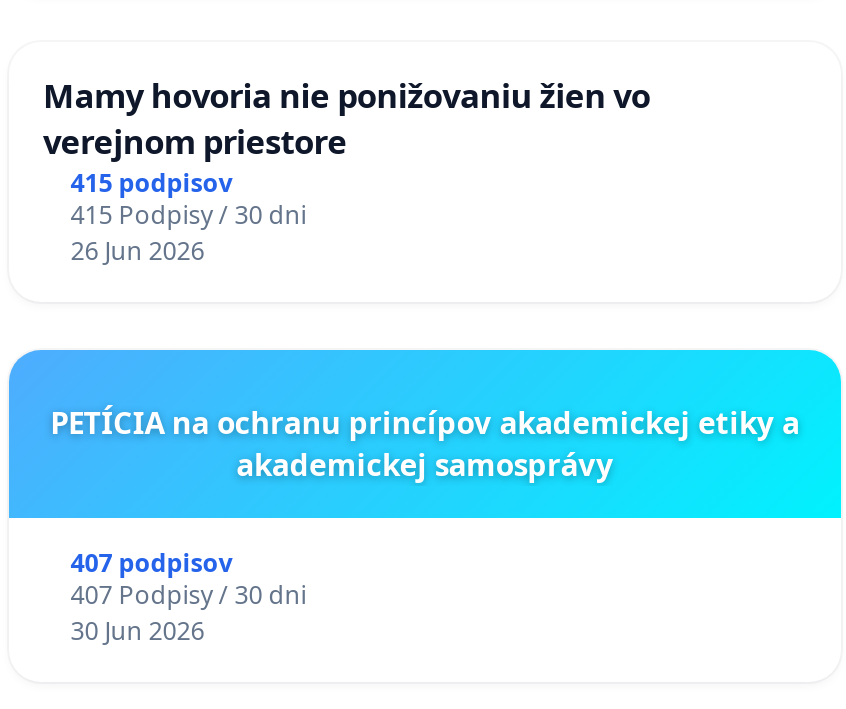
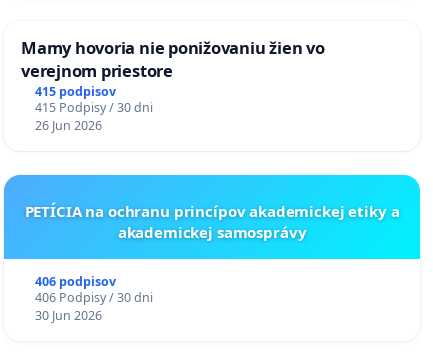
[71,547,233,581] 407 podpisov -> [35,273,116,290] 406 podpisov
[71,579,307,613] 407 Podpisy / 30 dni -> [35,289,153,306] 406 Podpisy / 30 dni

